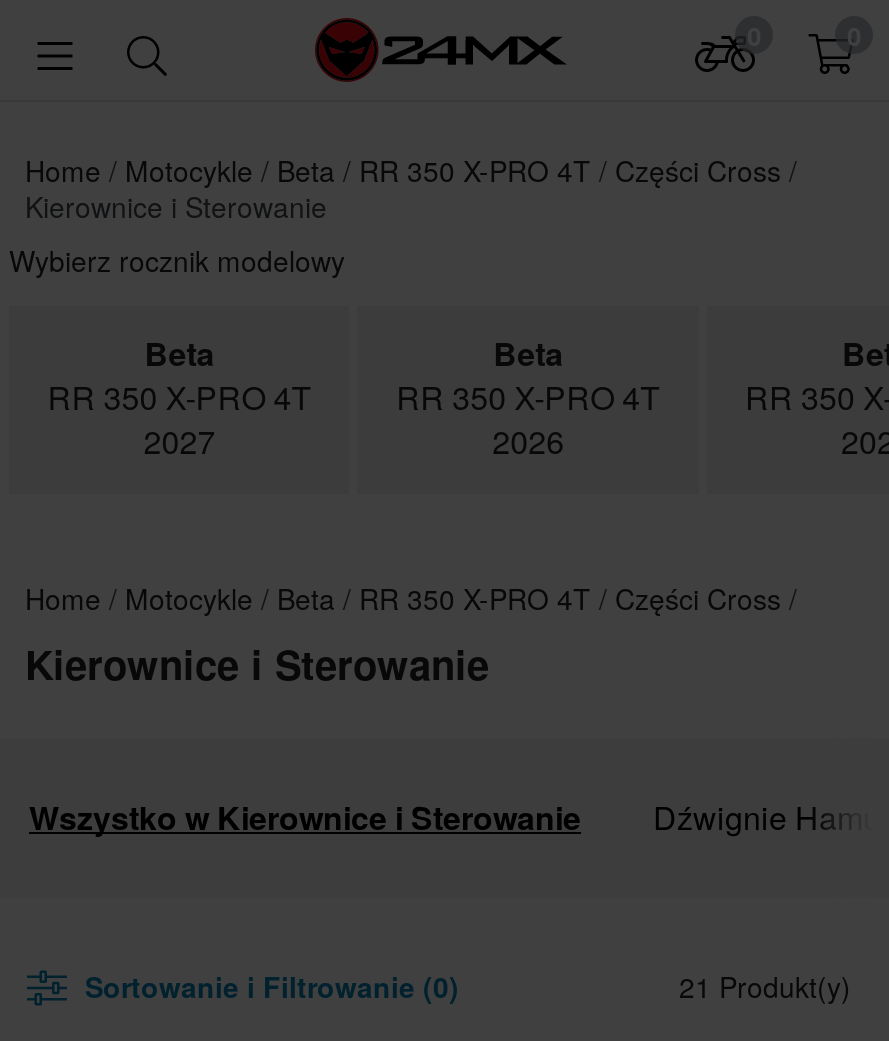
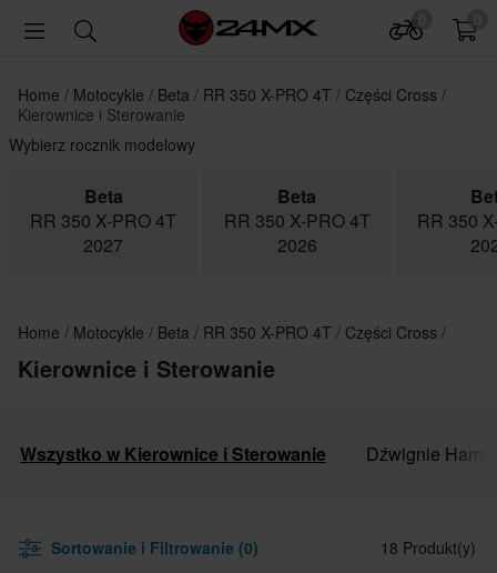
[679,966,851,1006] 21 Produkt(y) -> [381,536,476,559] 18 Produkt(y)

